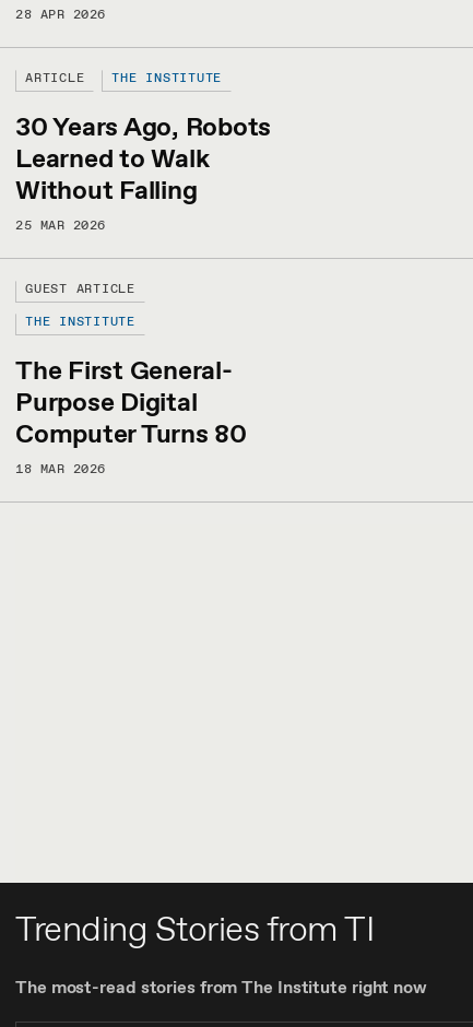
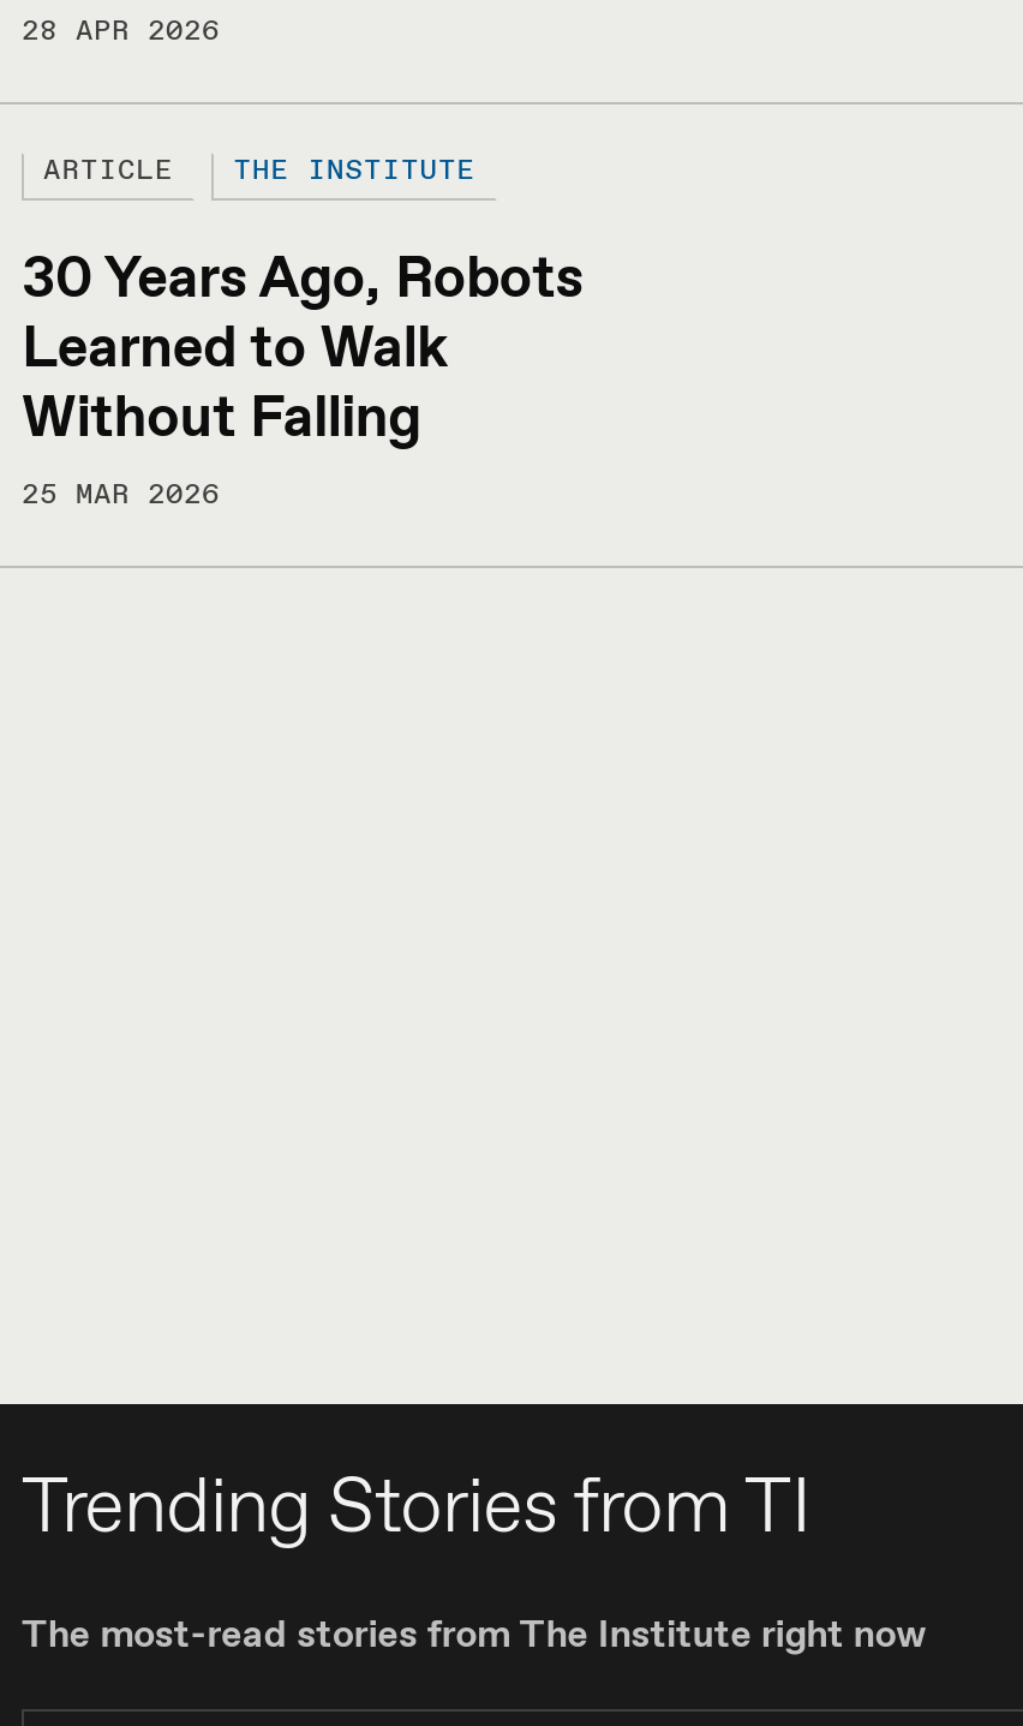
[15,281,247,478] GUEST ARTICLE | The First General- | Purpose Digital | Computer Turns 80 | 18 MAR 2026 -> none
[25,314,135,332] THE INSTITUTE -> none

